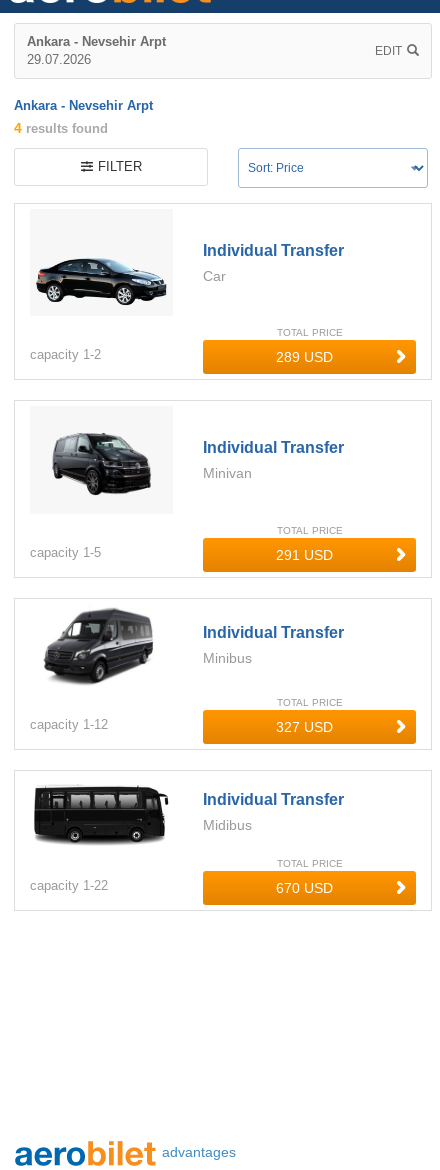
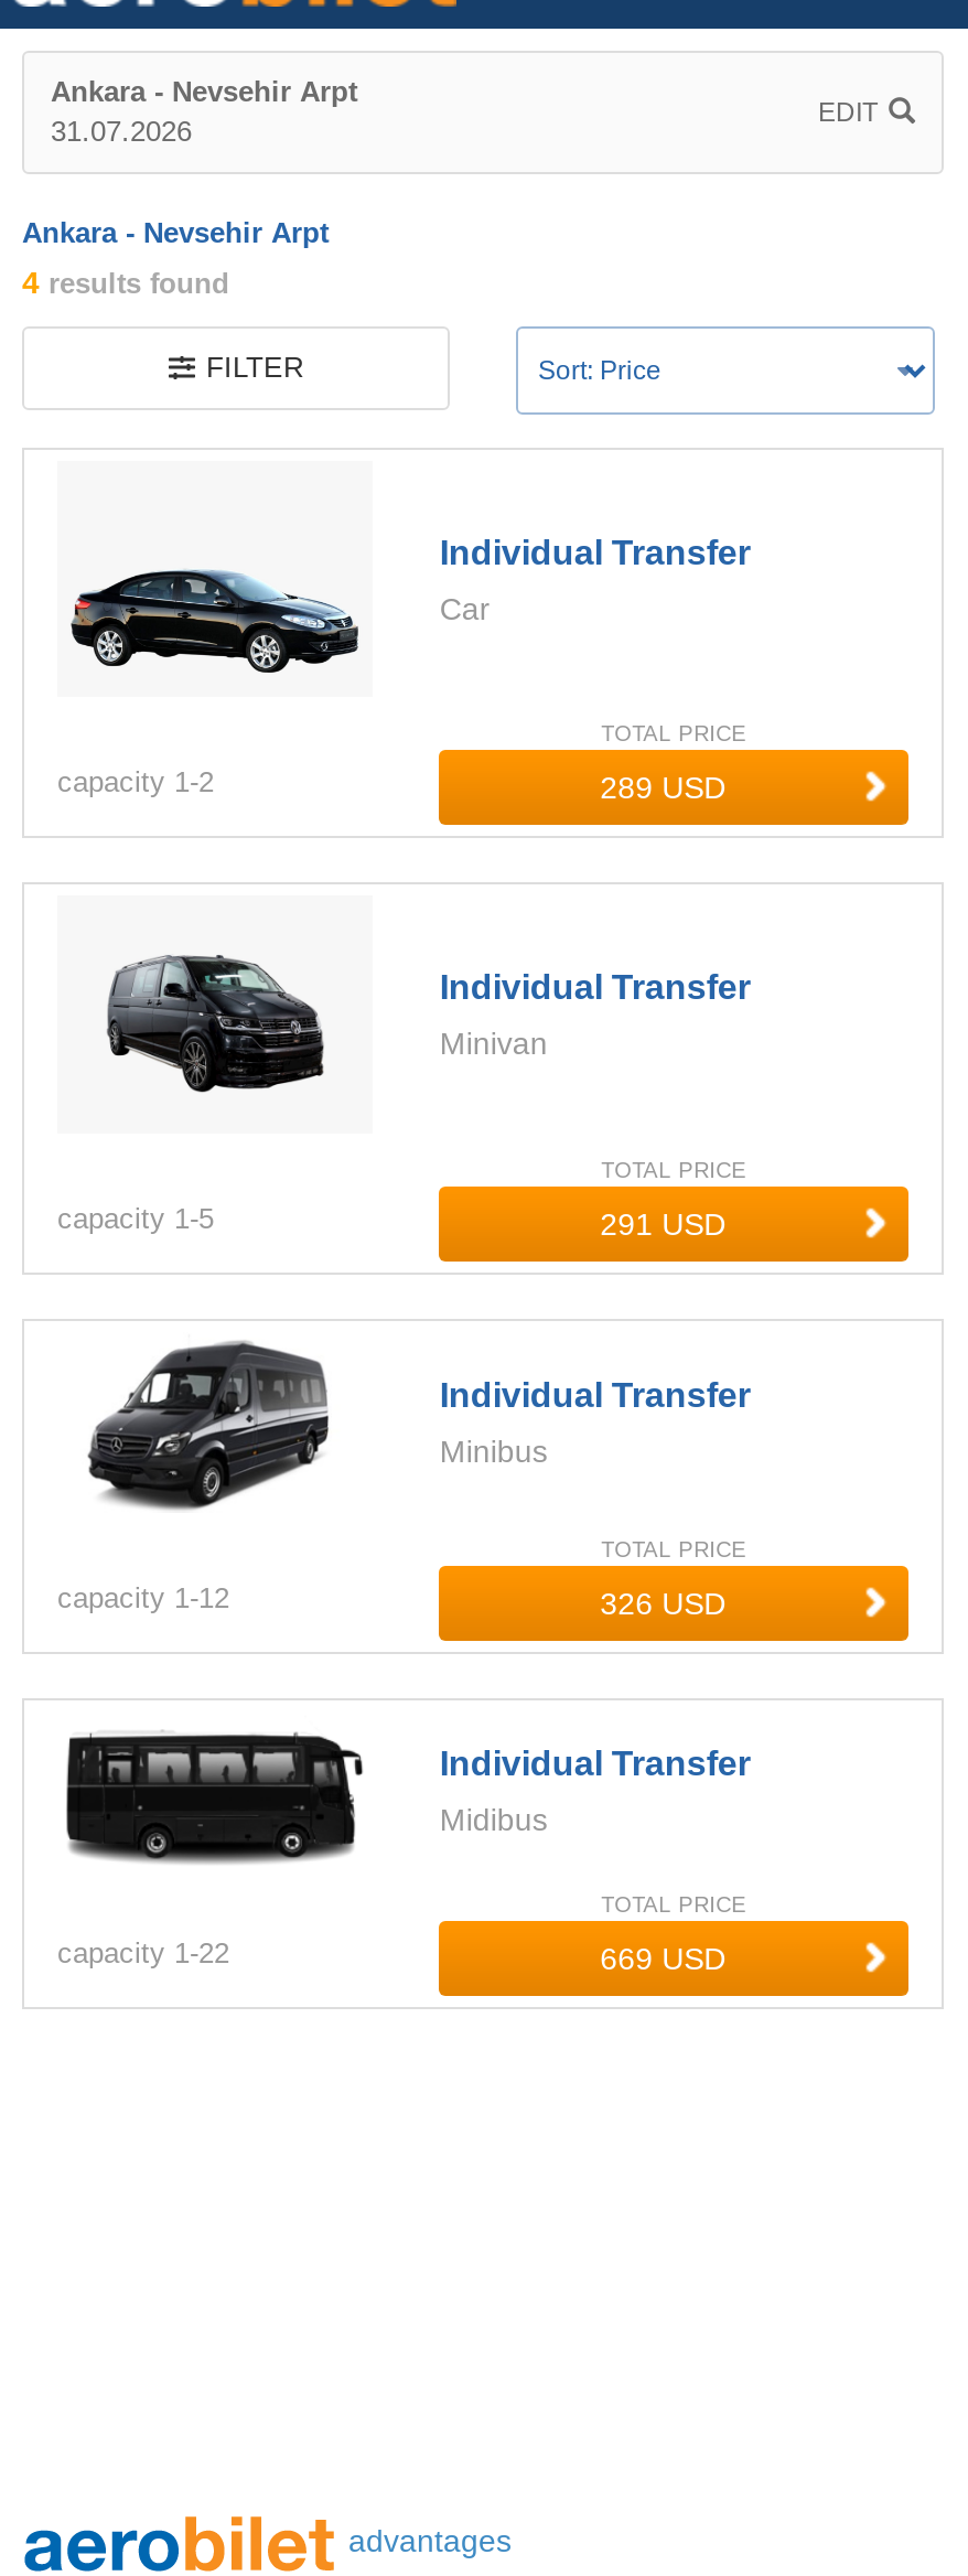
[27,52,91,67] 29.07.2026 -> [51,115,192,148] 31.07.2026

